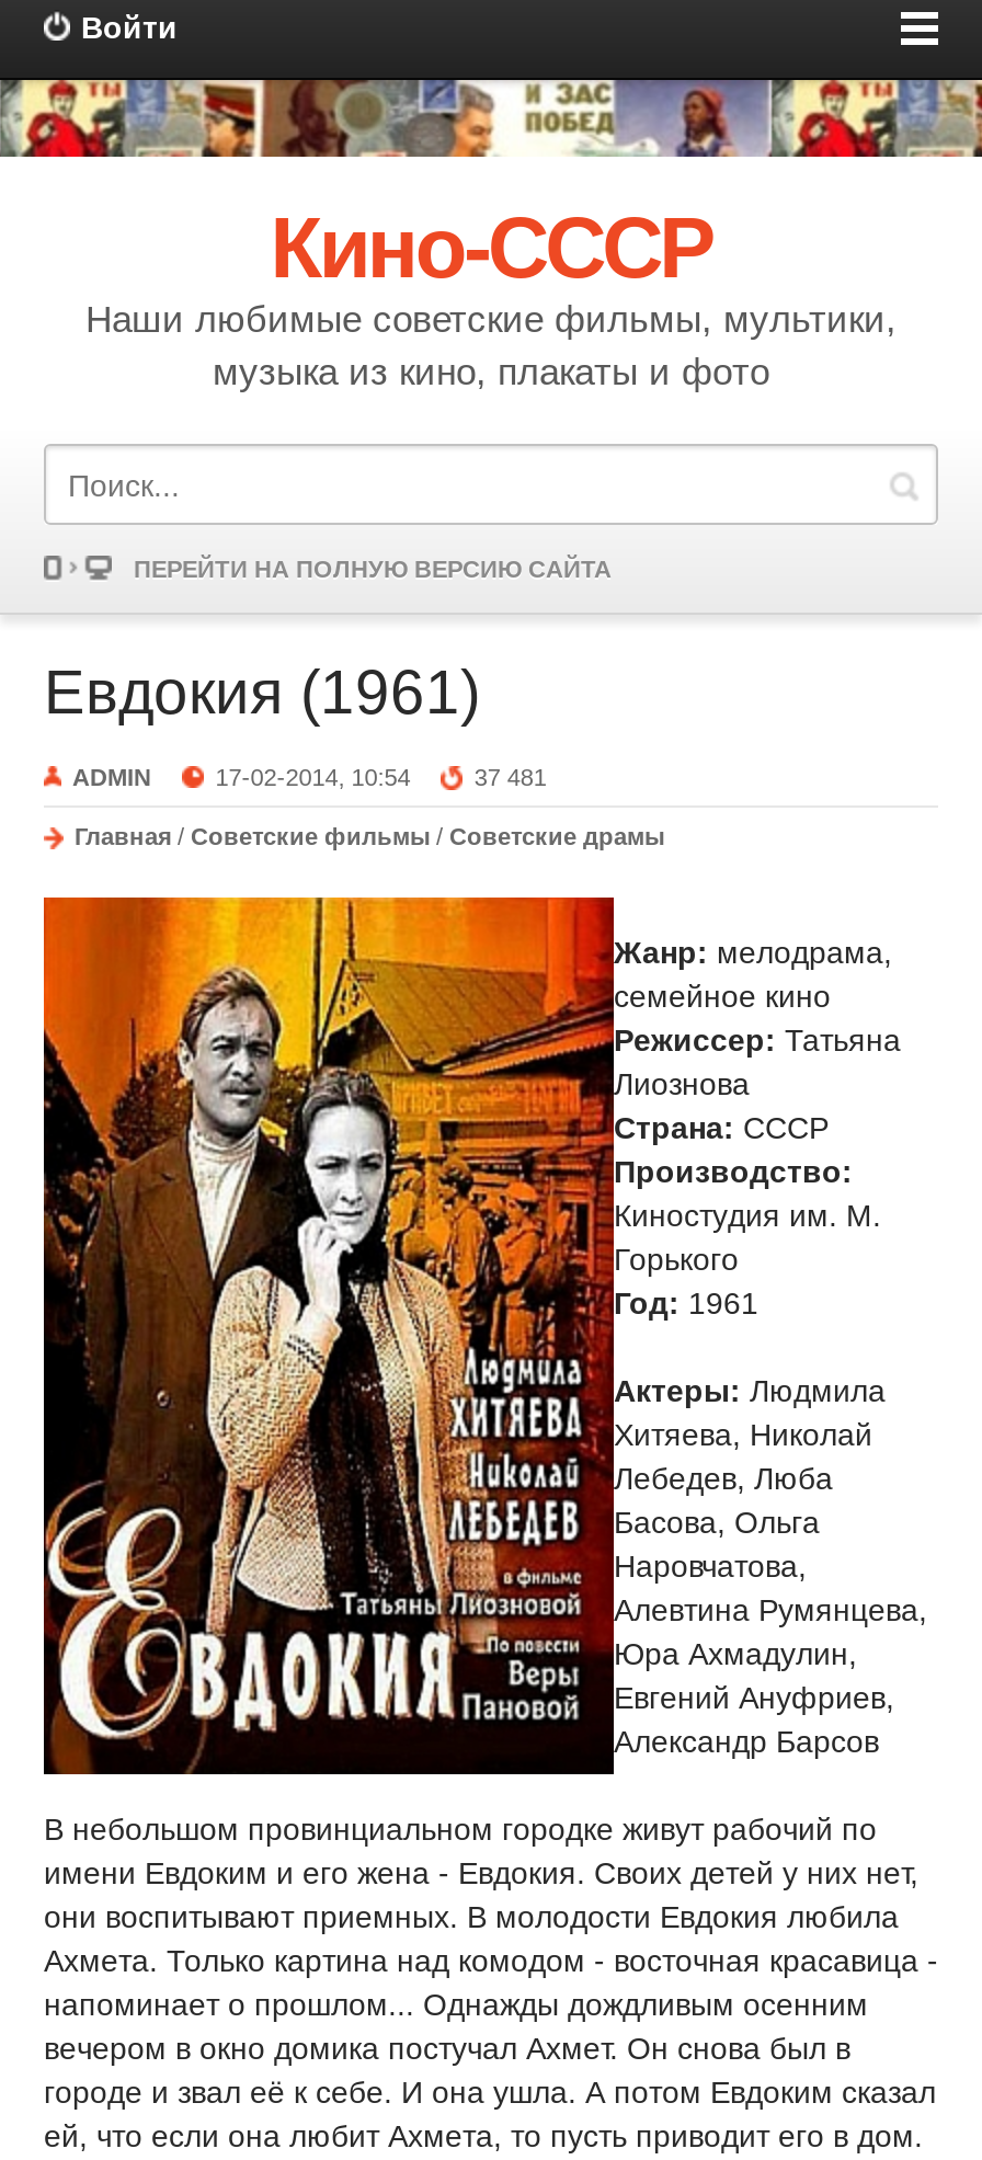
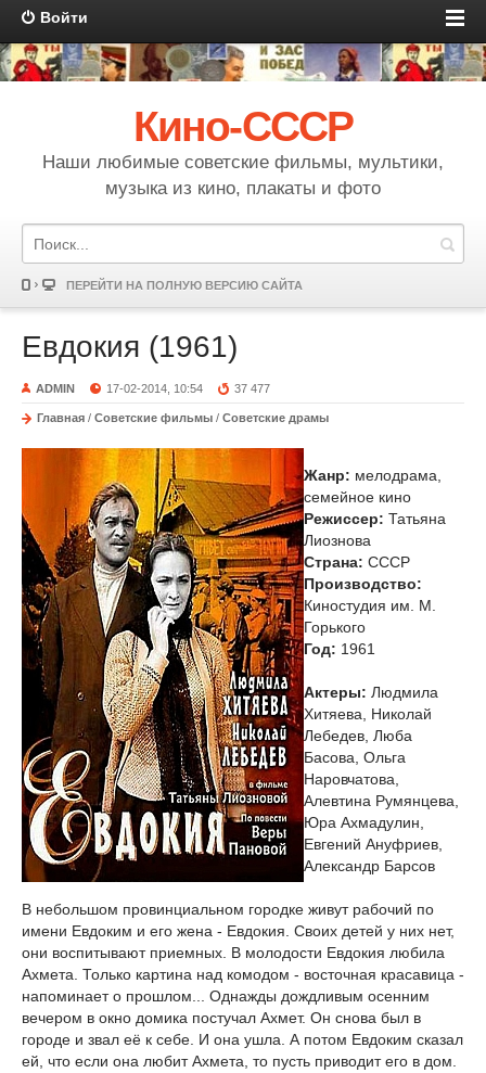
[474,764,547,790] 37 481 -> [235,382,271,395] 37 477

